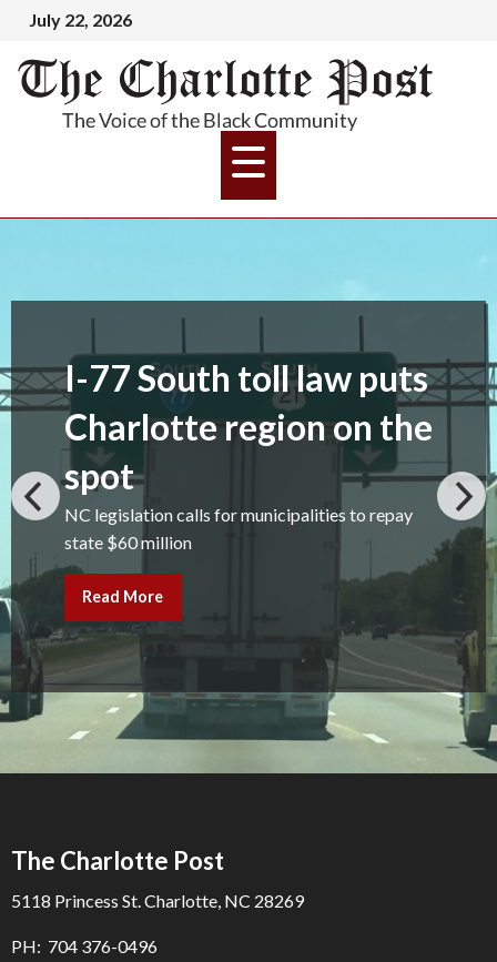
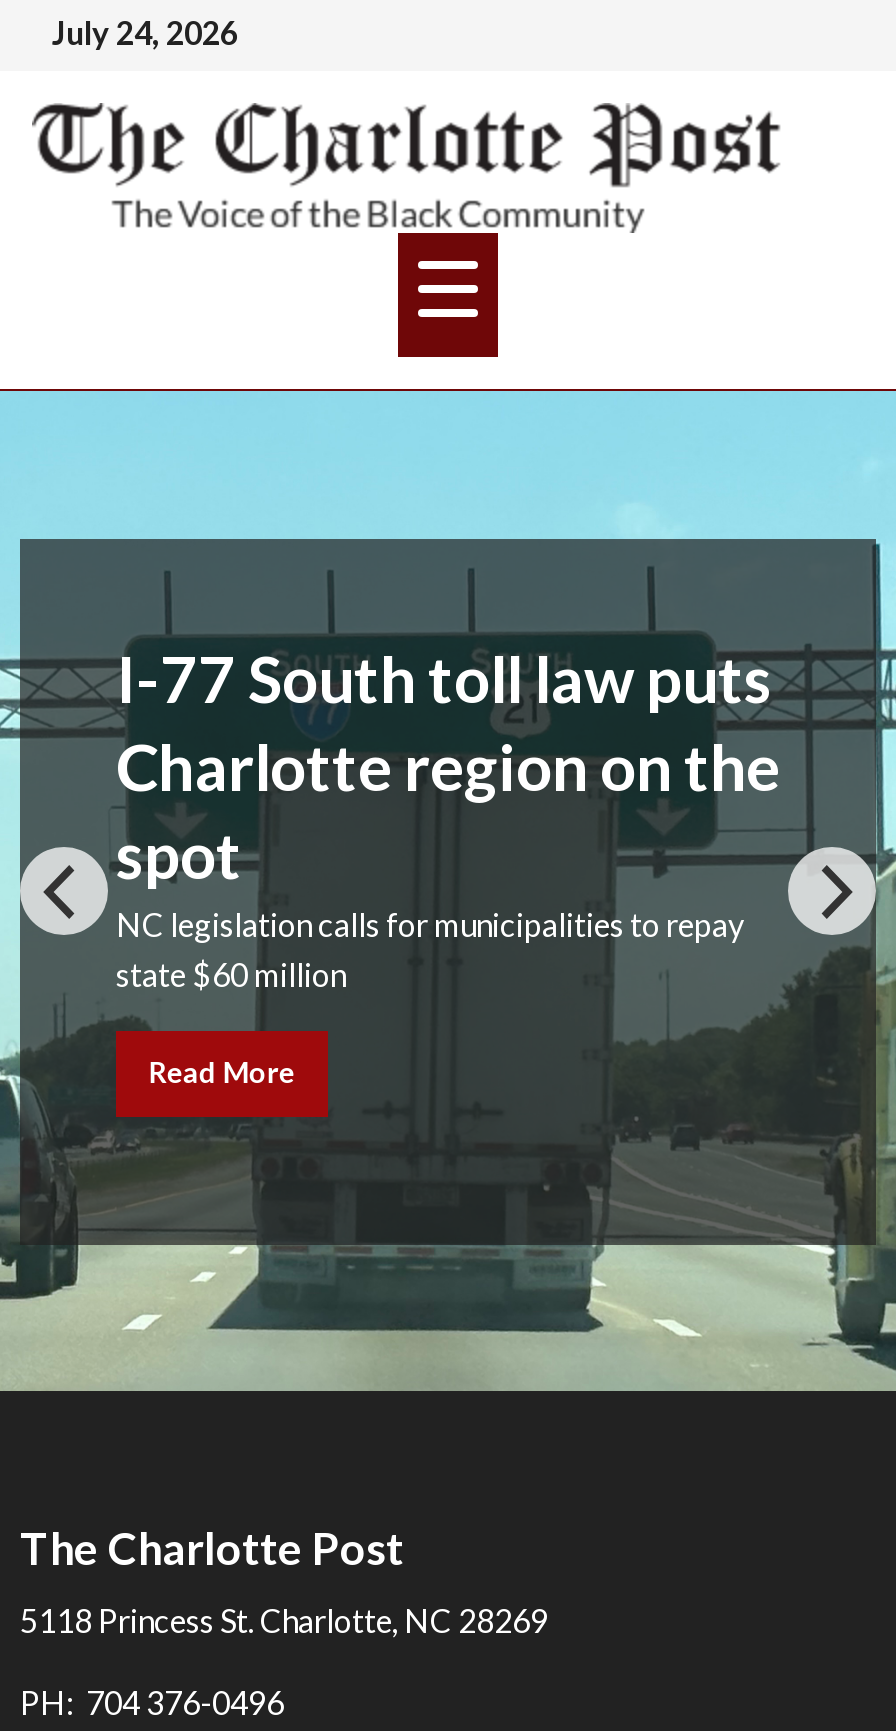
[29,9,132,30] July 22, 2026 -> [52,13,238,51] July 24, 2026

